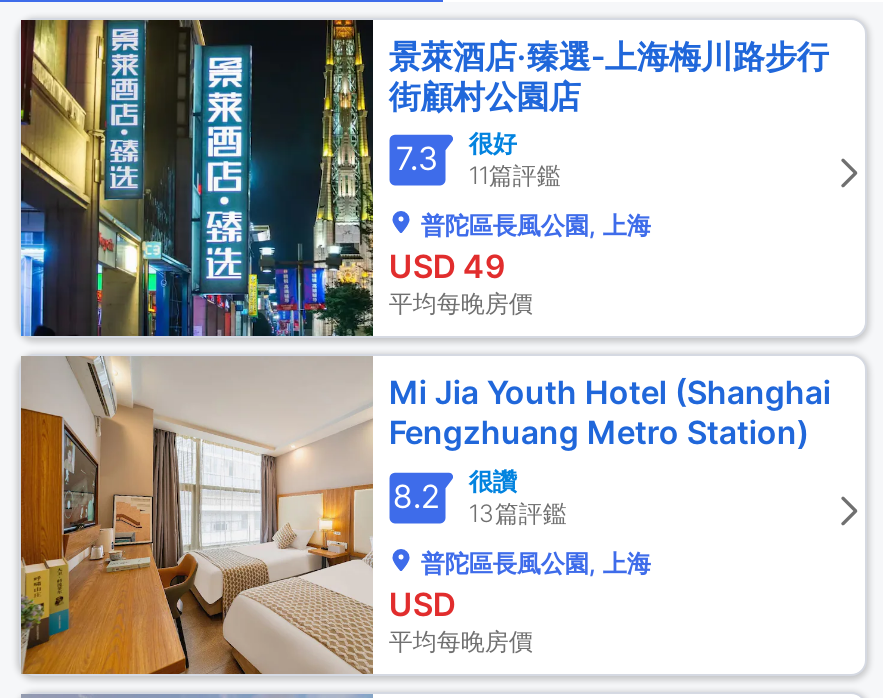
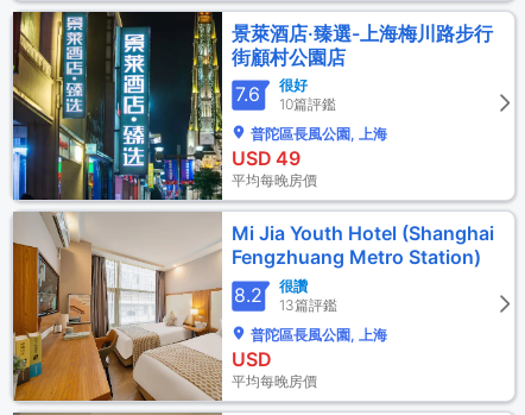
[396,139,438,179] 7.3 -> [236,82,260,106] 7.6
[469,161,561,191] 11篇評鑑 -> [279,95,336,113] 10篇評鑑

